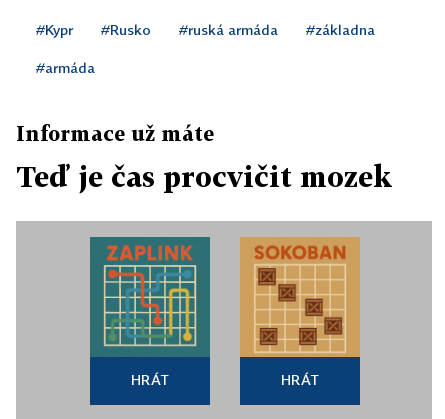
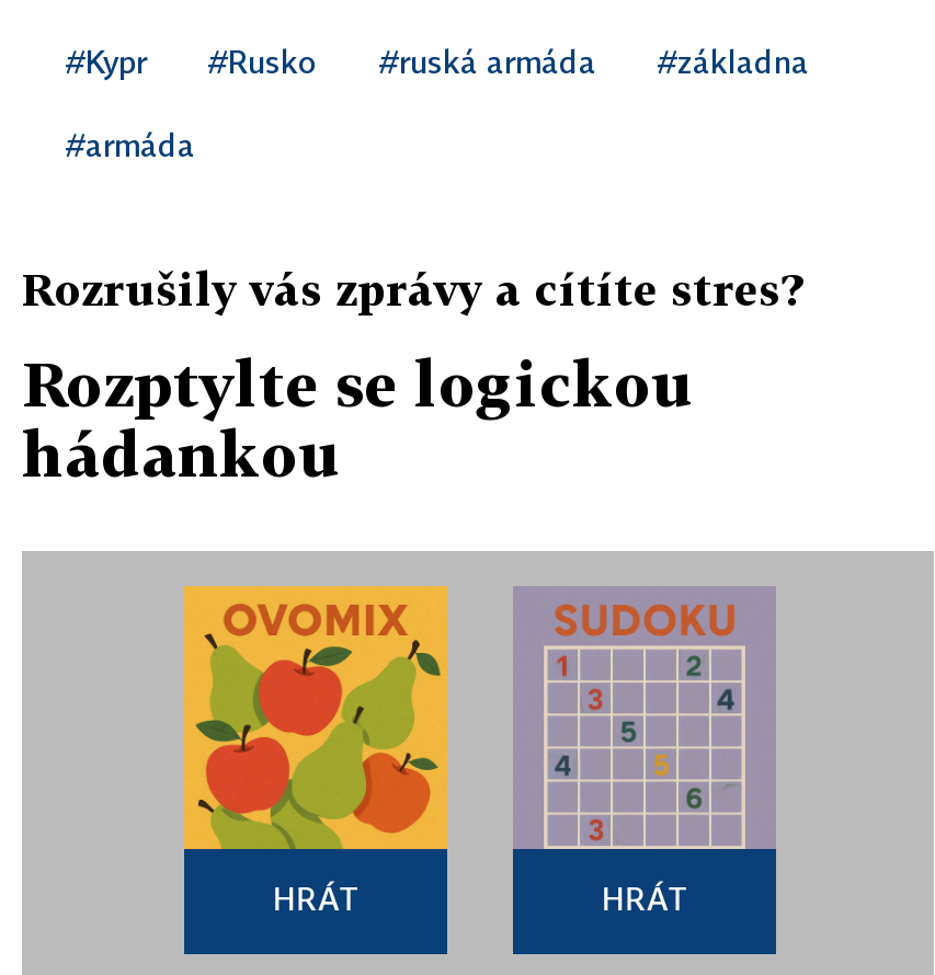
[16,121,214,145] Informace už máte -> [22,262,802,314] Rozrušily vás zprávy a cítíte stres?
[16,160,392,193] Teď je čas procvičit mozek -> [22,347,695,490] Rozptylte se logickou | hádankou
[89,236,211,357] [image] -> [182,584,449,851] [image]
[240,237,360,357] [image] -> [515,588,774,849] [image]

